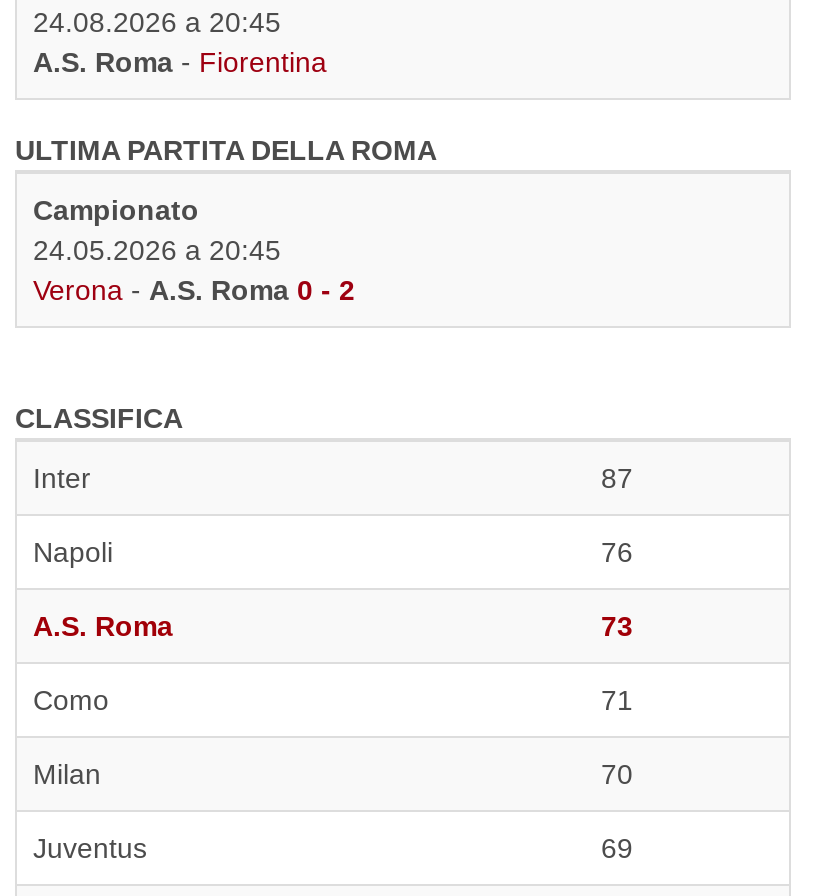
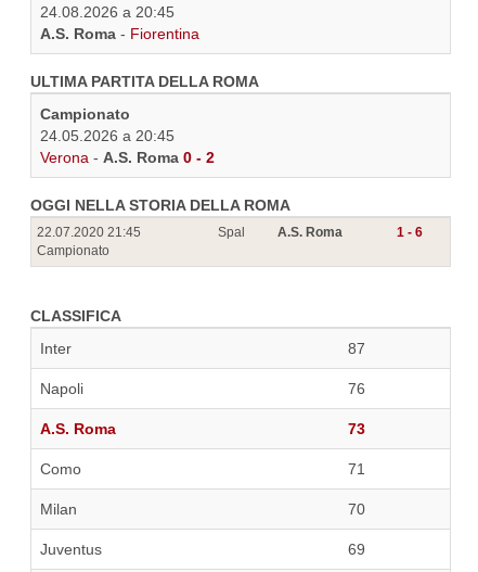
none -> [30,196,290,258] OGGI NELLA STORIA DELLA ROMA | 22.07.2020 21:45 | Campionato
none -> [218,225,423,240] Spal | A.S. Roma | 1 - 6

